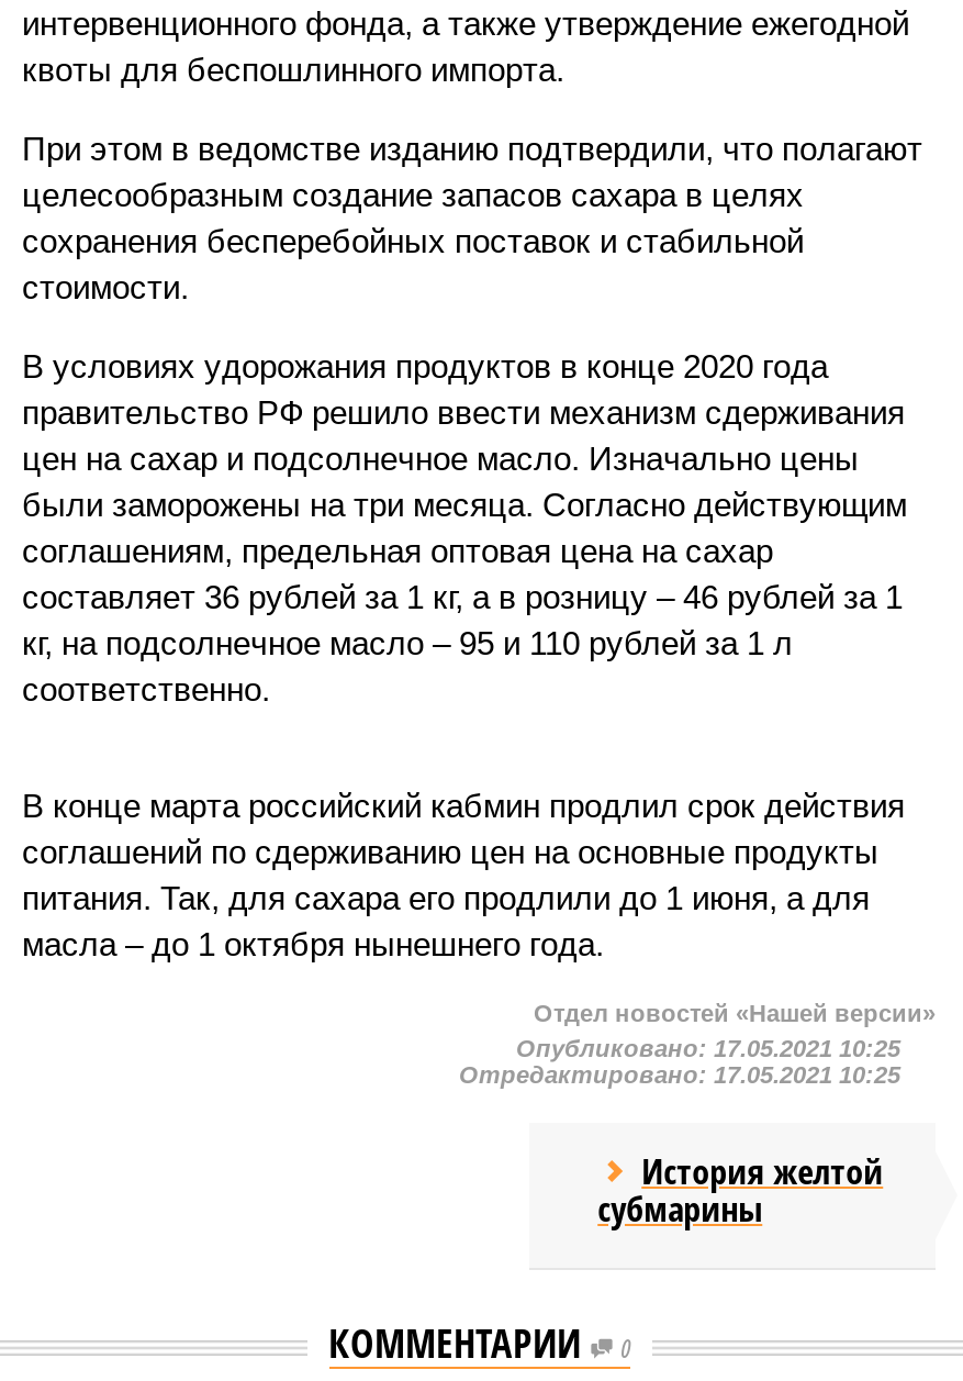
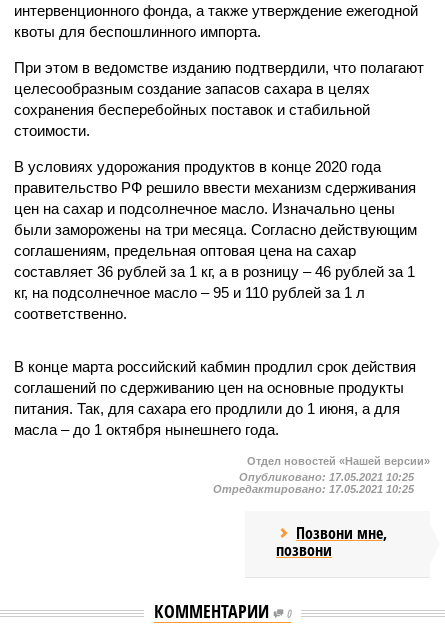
[598,1147,883,1233] История желтой | субмарины -> [276,522,387,561] Позвони мне, | позвони

